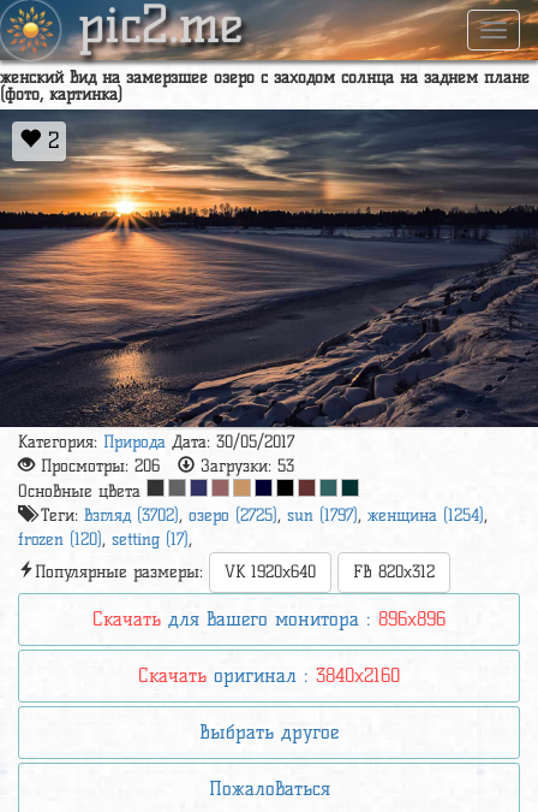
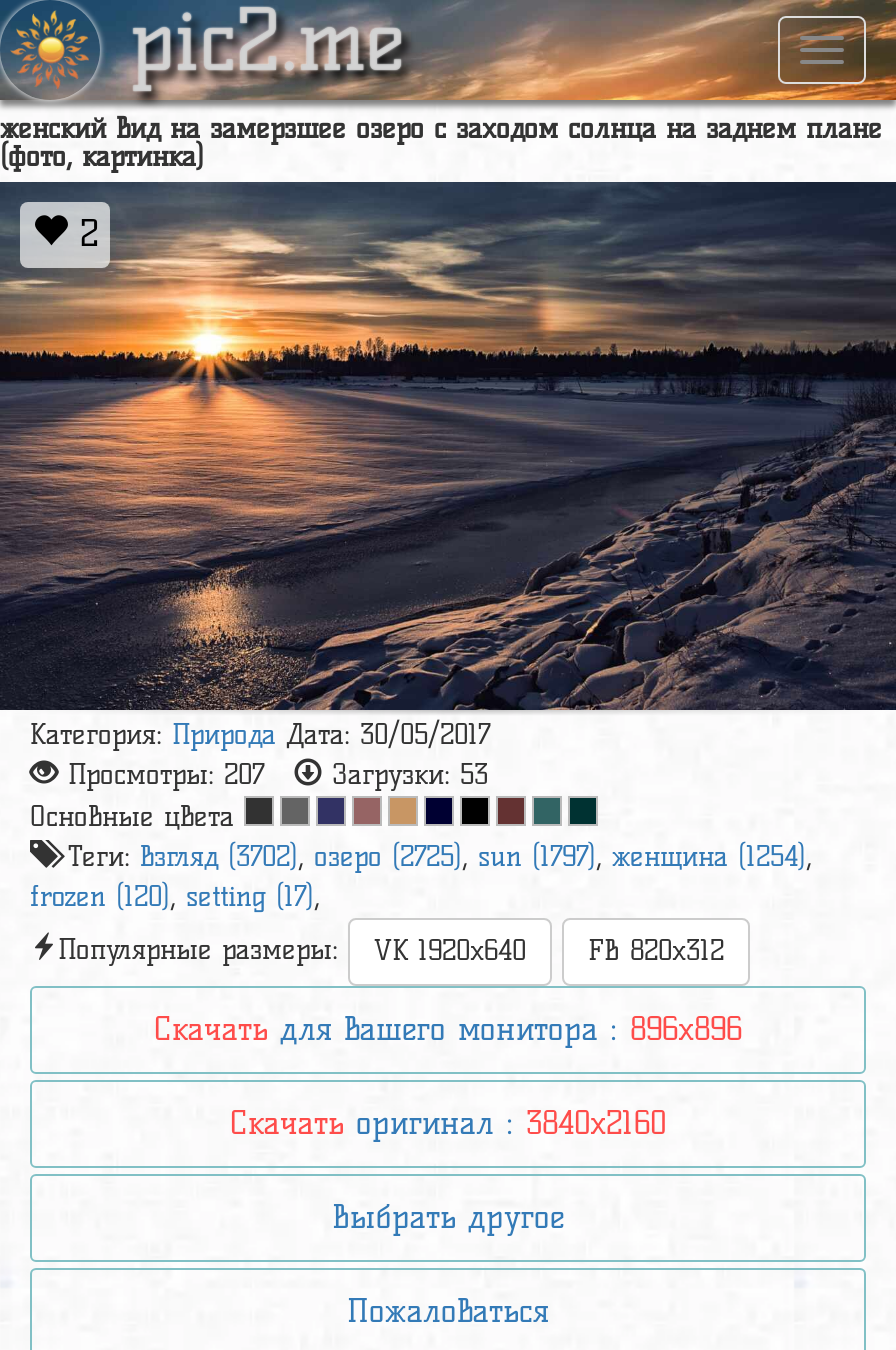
[35,455,294,476] Просмотры: 206 Загрузки: 53 -> [58,757,488,791] Просмотры: 207 Загрузки: 53

